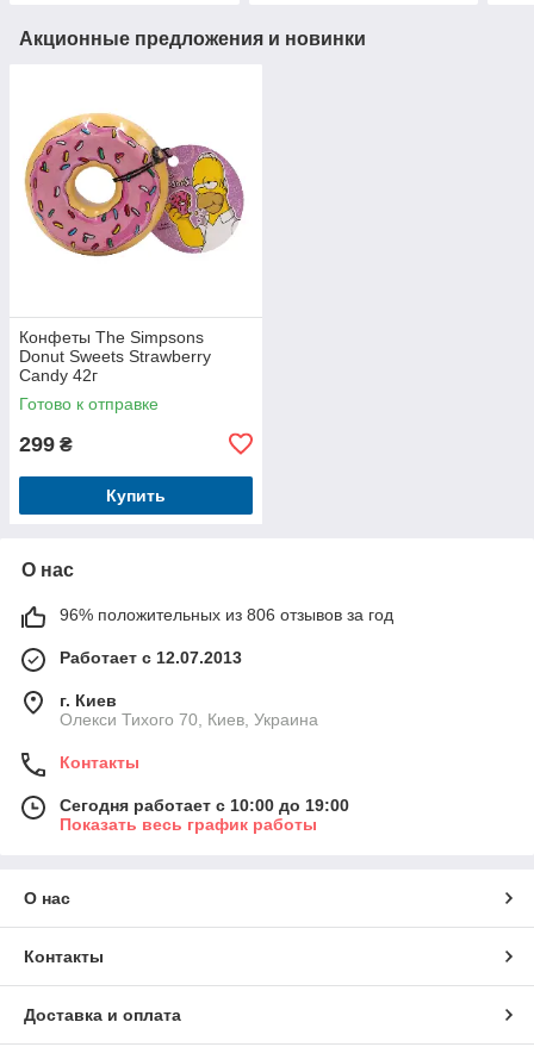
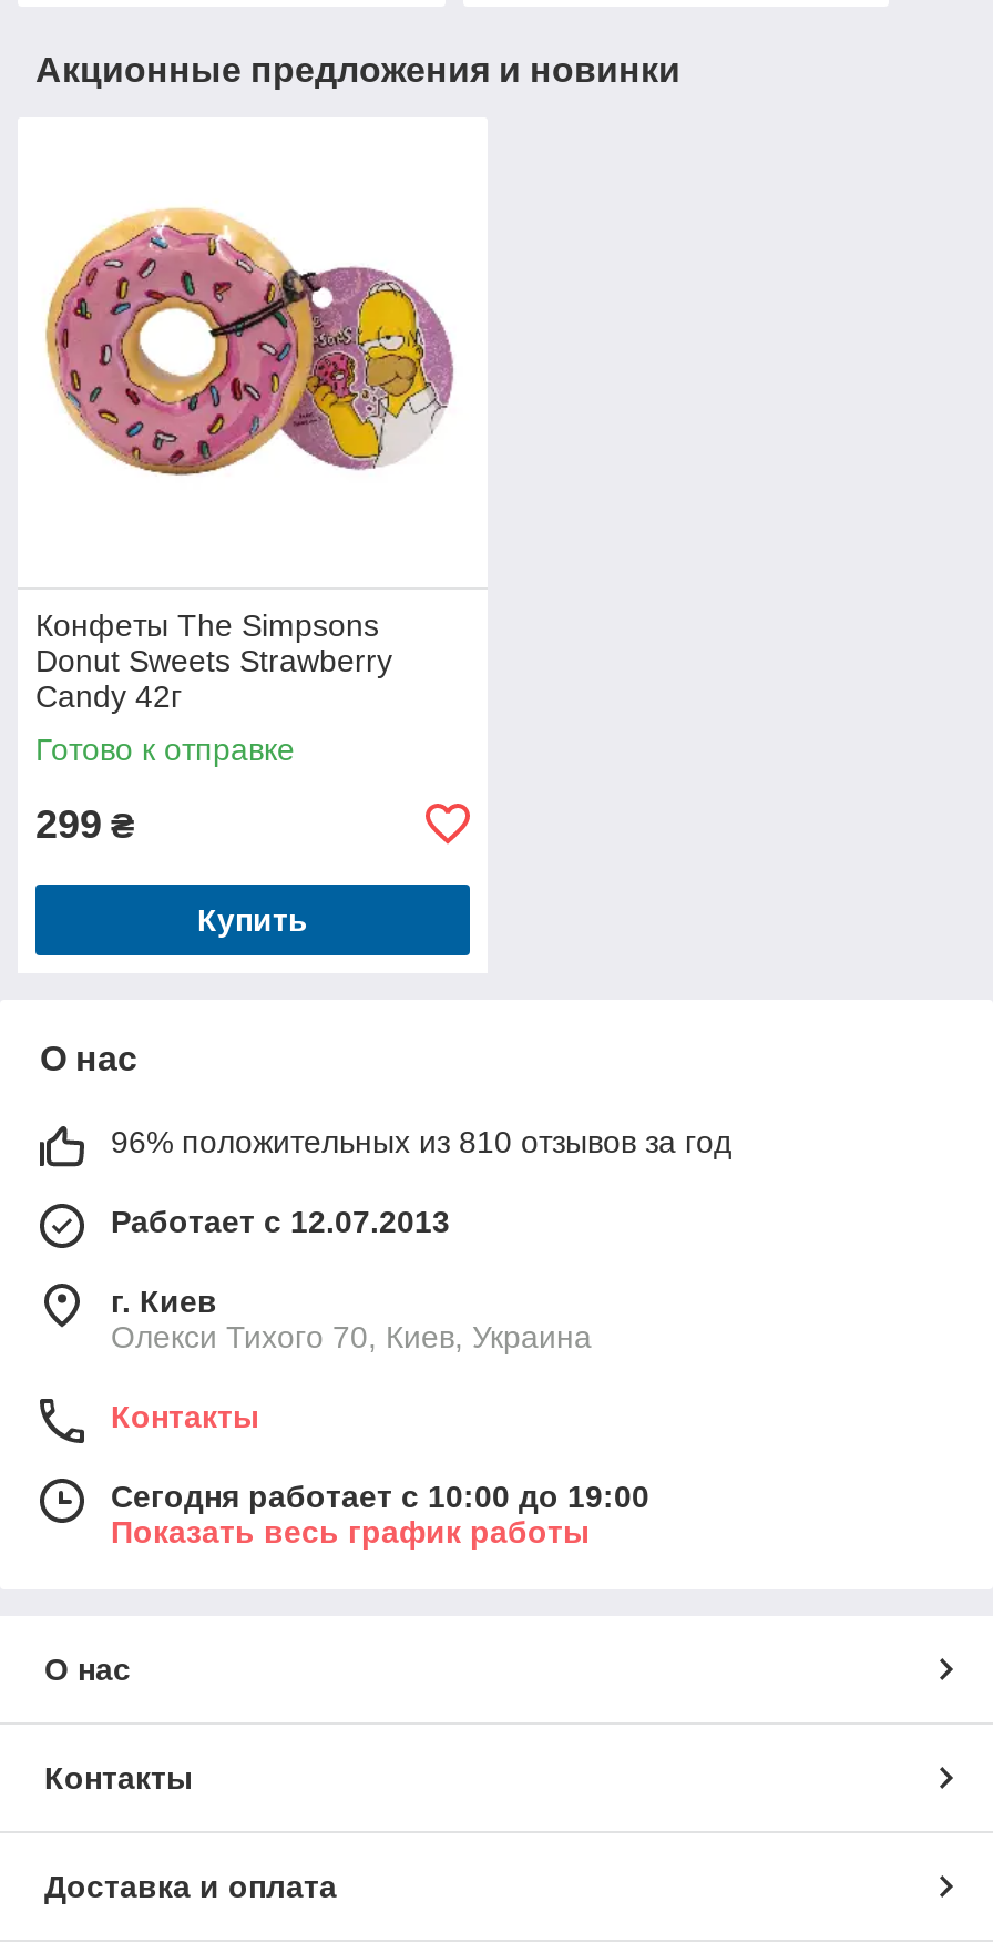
[60,605,393,624] 96% положительных из 806 отзывов за год -> [111,1123,731,1159] 96% положительных из 810 отзывов за год

